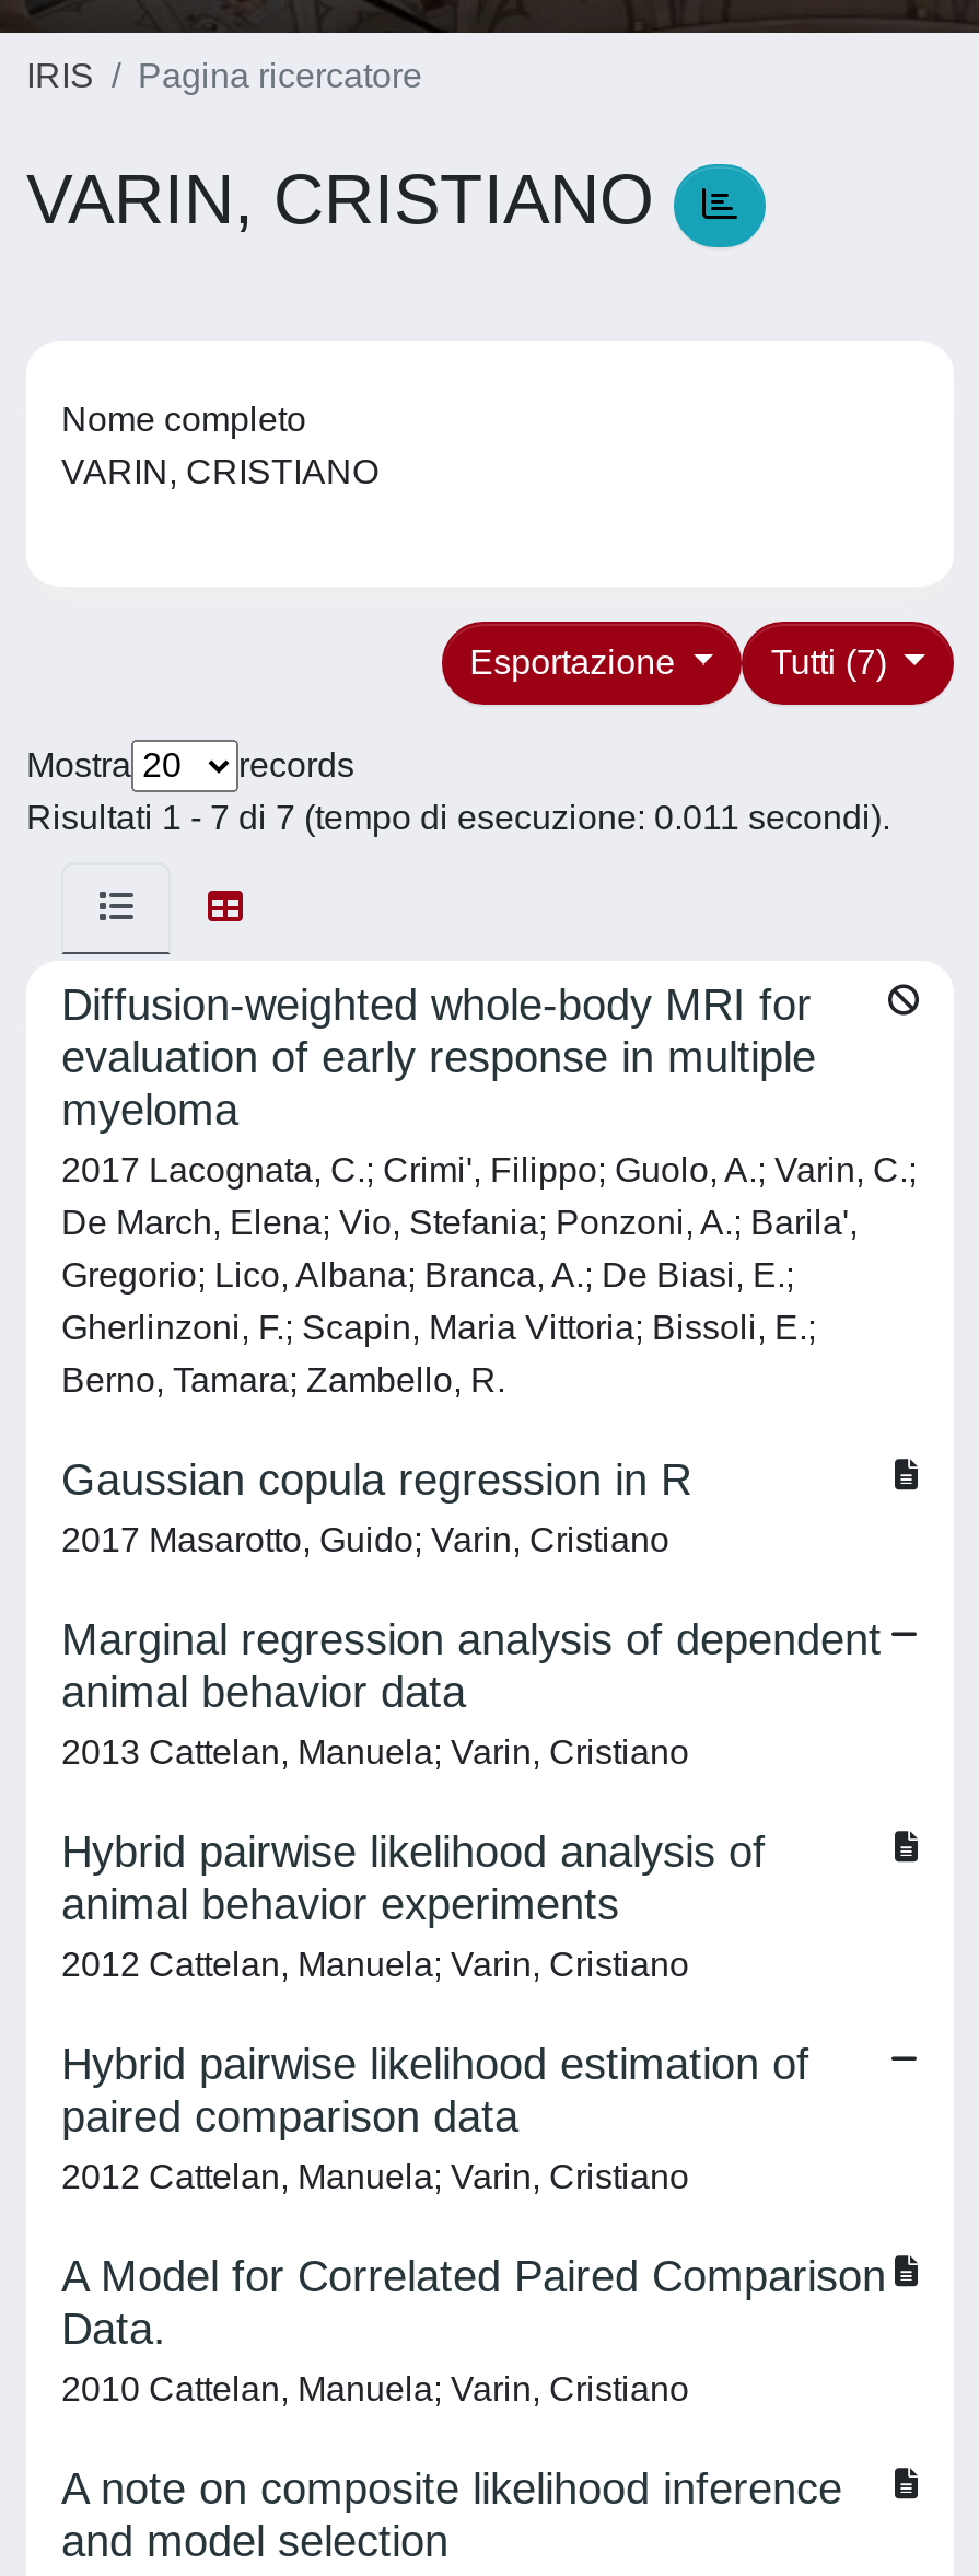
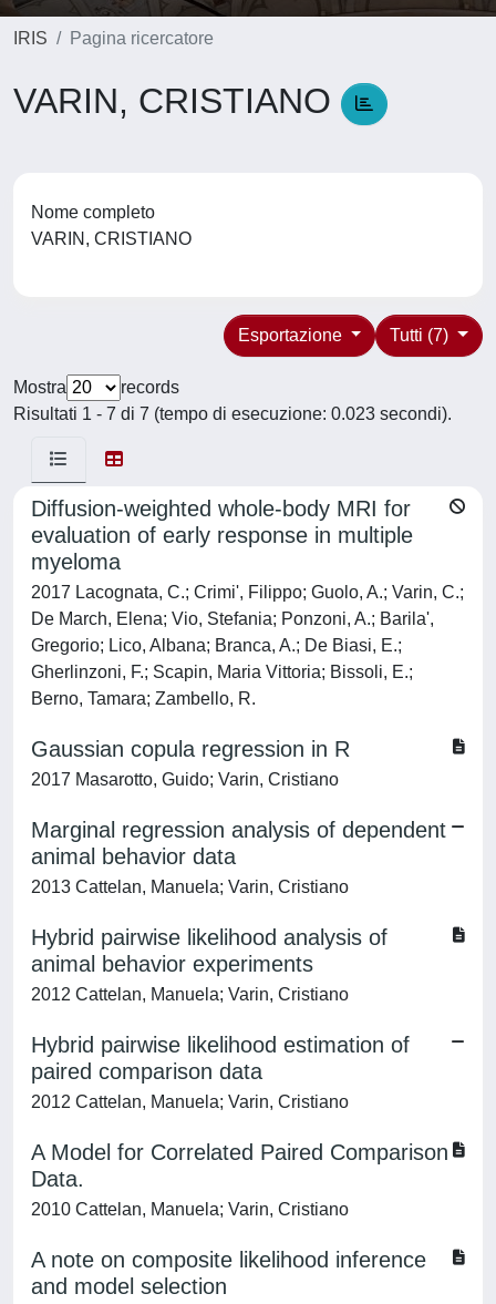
[26,799,890,836] Risultati 1 - 7 di 7 (tempo di esecuzione: 0.011 secondi). -> [13,404,452,423] Risultati 1 - 7 di 7 (tempo di esecuzione: 0.023 secondi).

